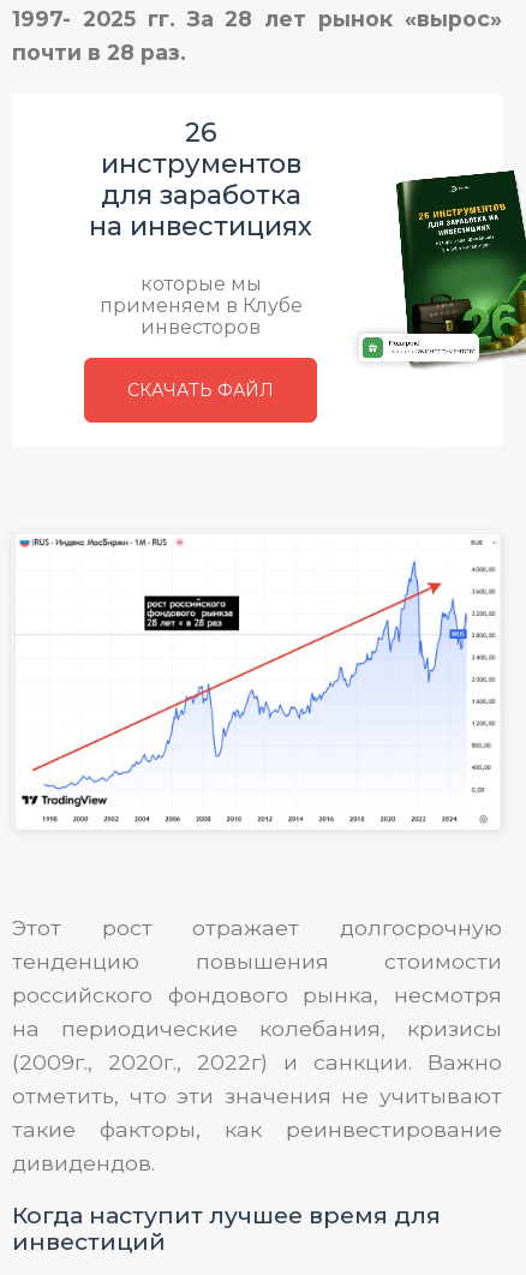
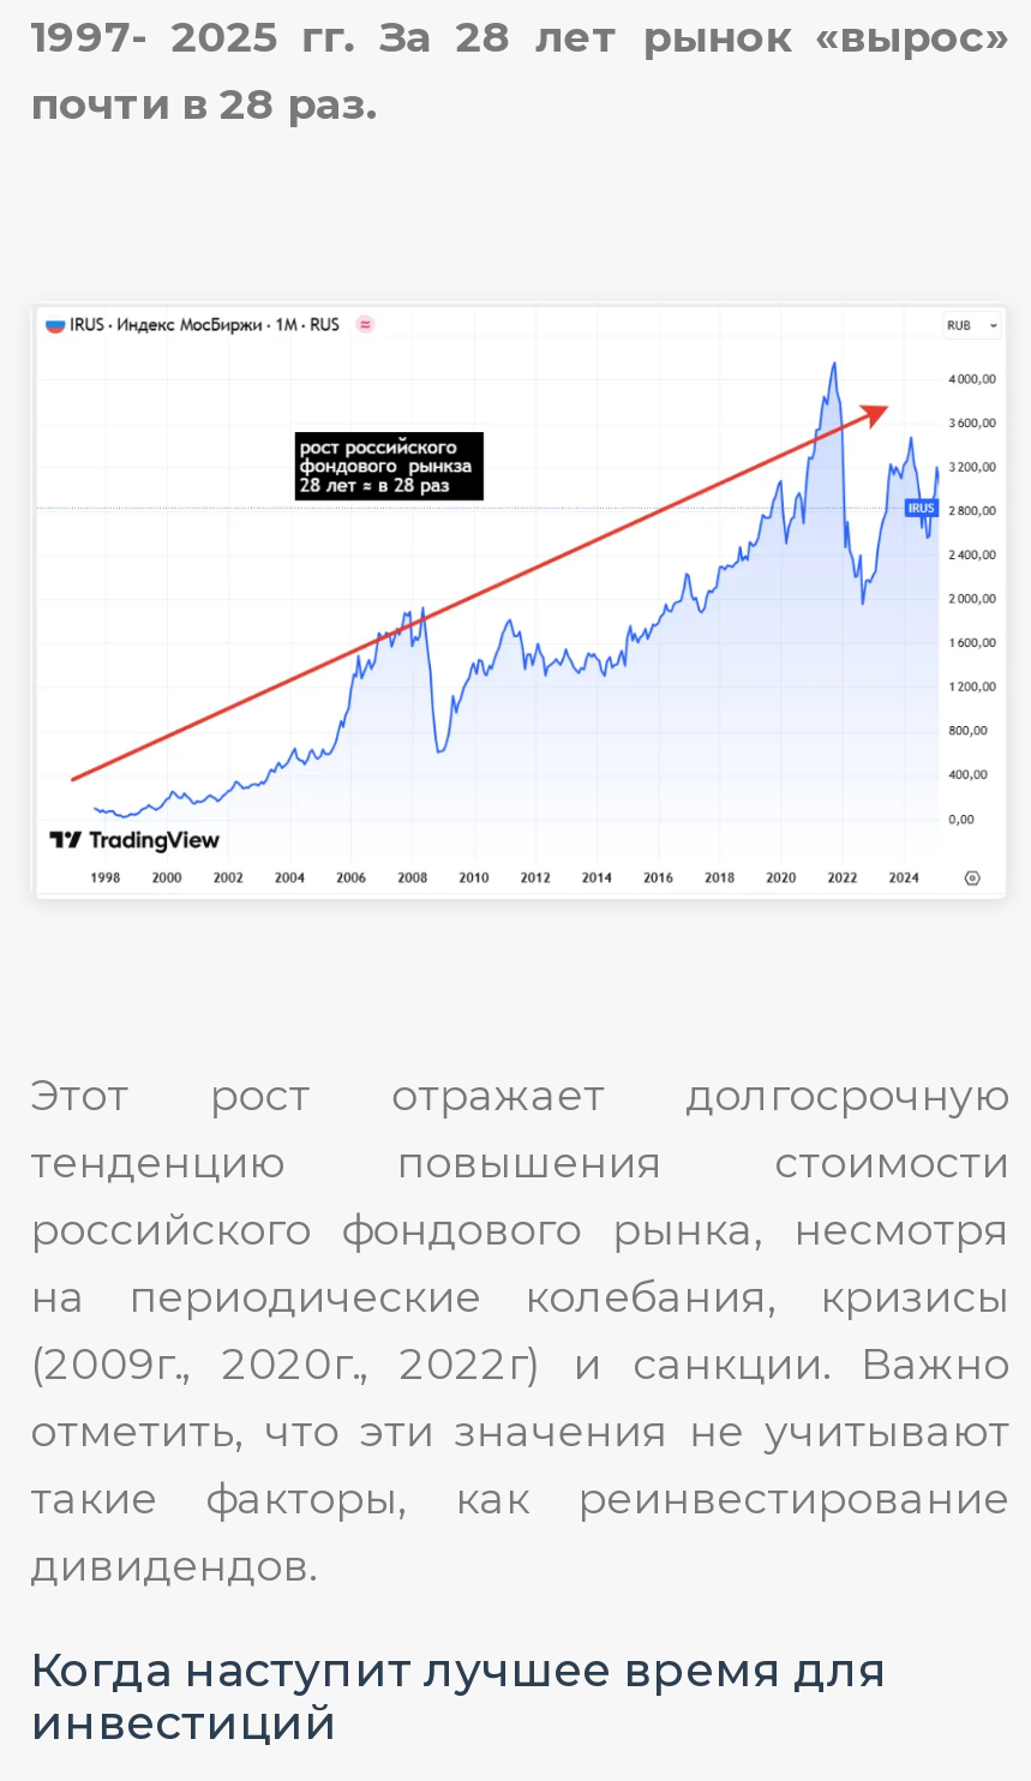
[89,116,312,401] 26 | инструментов | для заработка | на инвестициях | которые мы | применяем в Клубе | инвесторов | СКАЧАТЬ ФАЙЛ -> none
[361,169,522,369] [image] -> none

